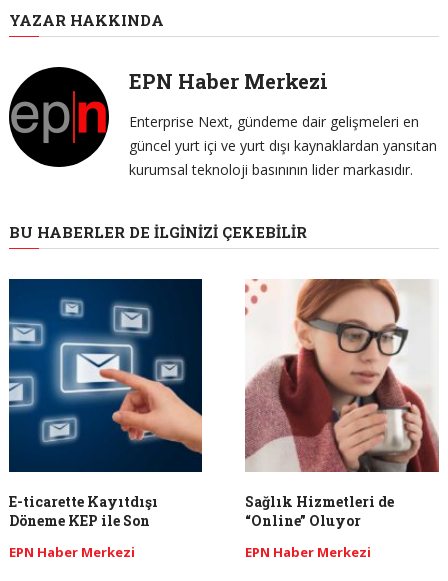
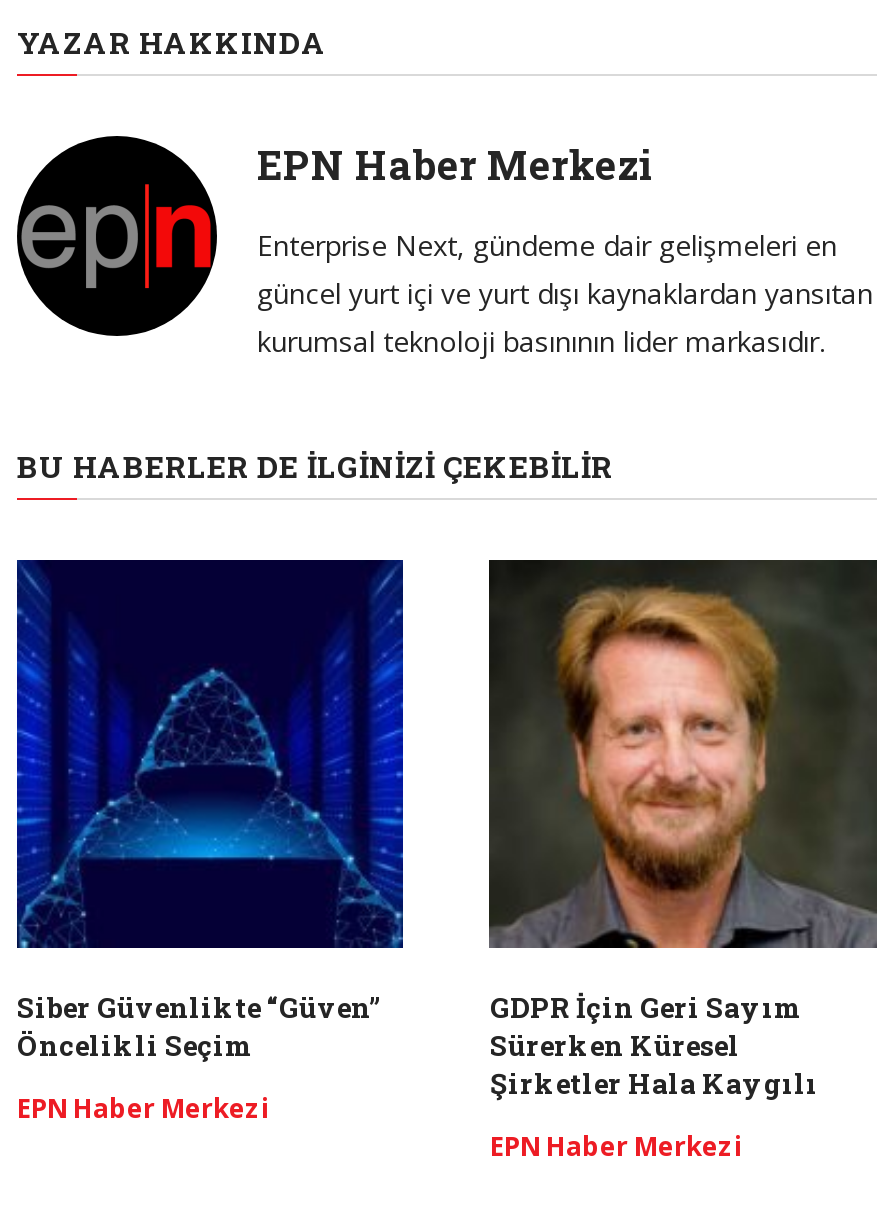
[8,279,203,530] [image] | E-ticarette Kayıtdışı | Döneme KEP ile Son -> [15,560,405,1063] [image] | Siber Güvenlikte “Güven” | Öncelikli Seçim
[244,278,440,530] [image] | Sağlık Hizmetleri de | “Online” Oluyor -> [487,558,879,1101] [image] | GDPR İçin Geri Sayım | Sürerken Küresel | Şirketler Hala Kaygılı

